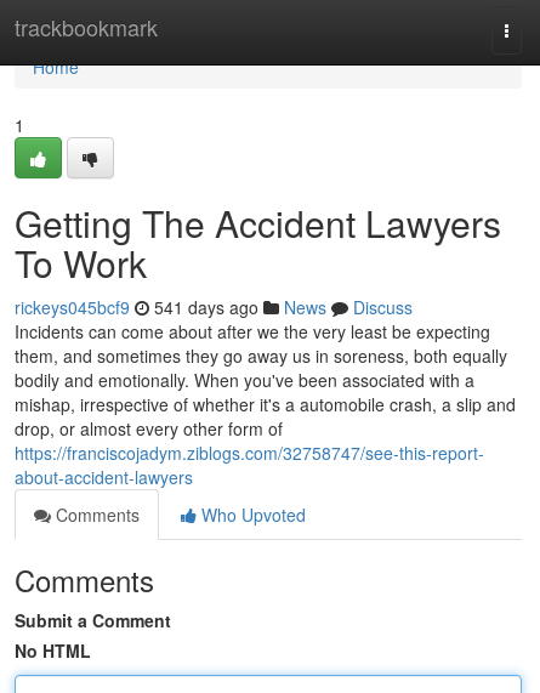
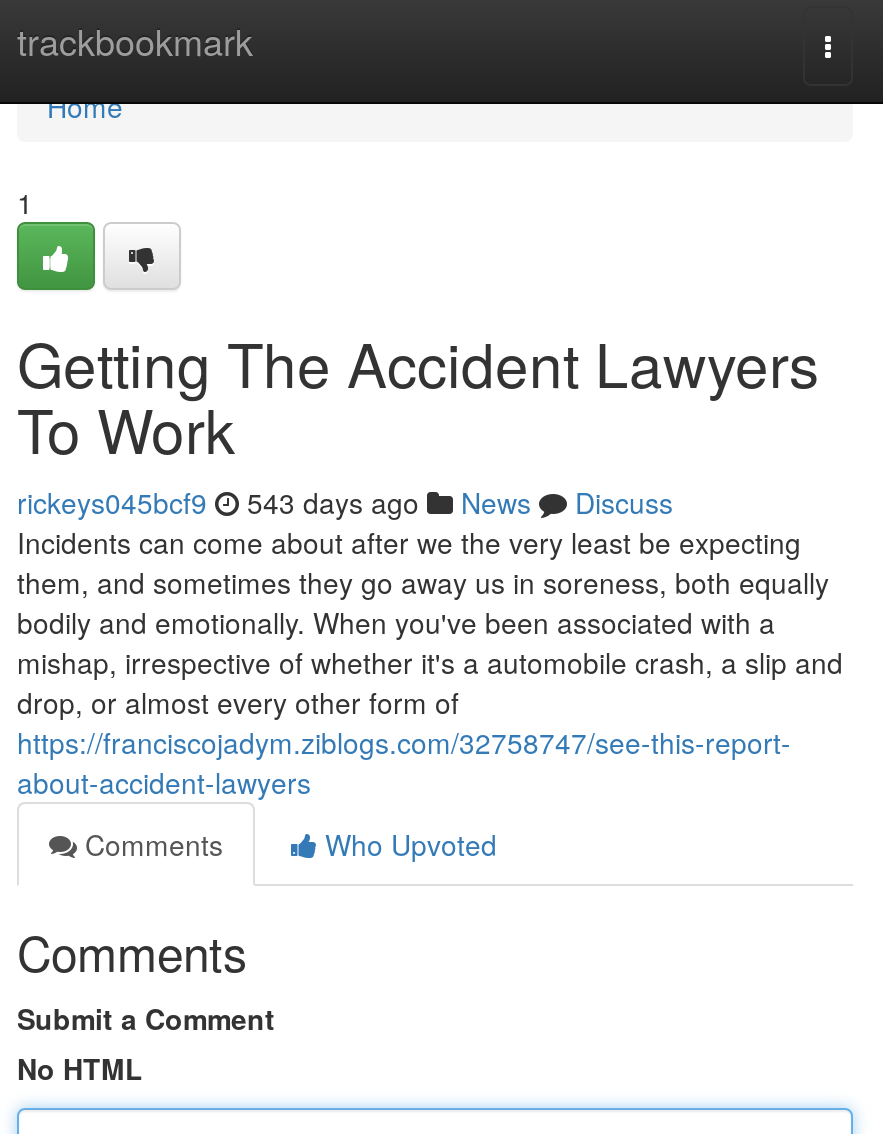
[15,295,413,319] rickeys045bcf9 541 days ago News Discuss -> [17,482,673,522] rickeys045bcf9 543 days ago News Discuss

